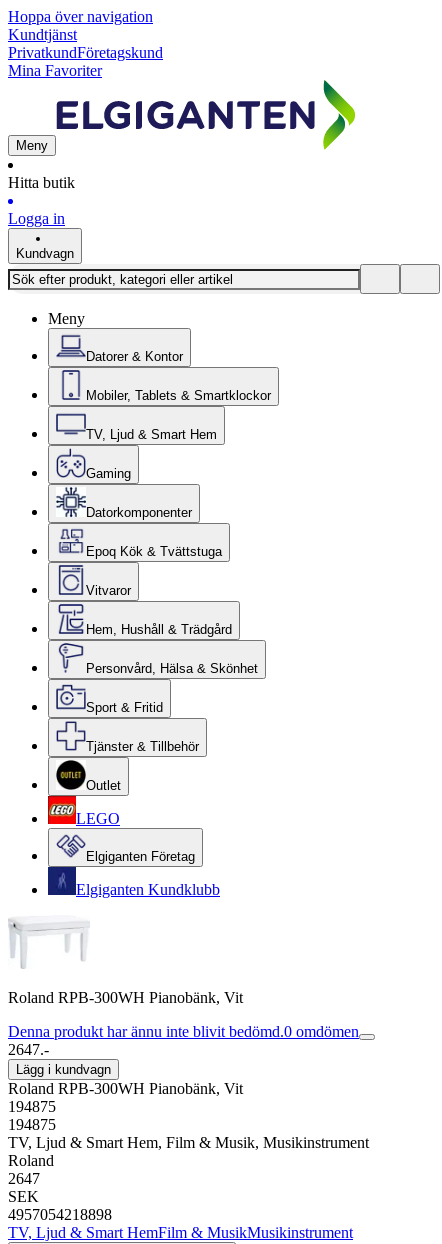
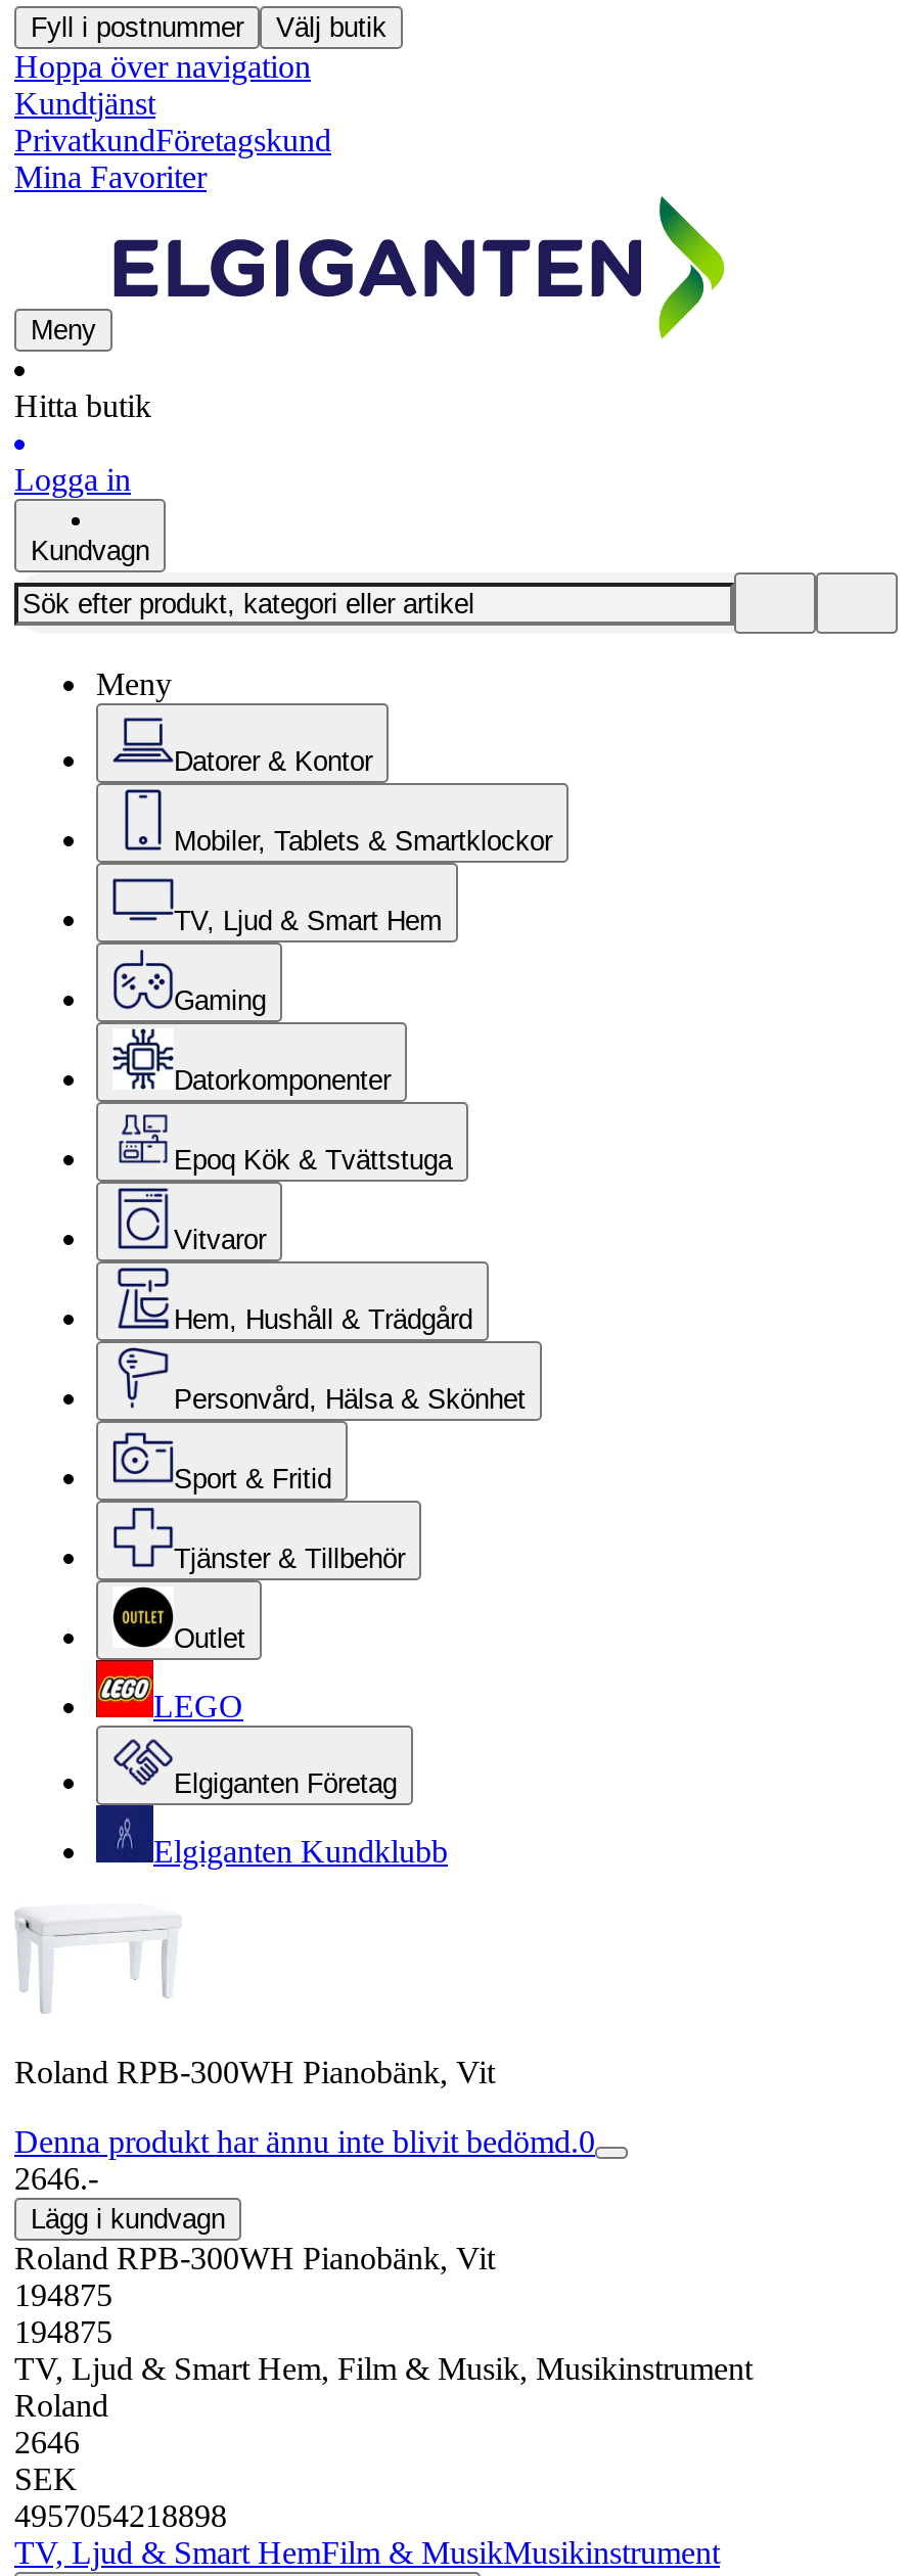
none -> [31,12,386,43] Fyll i postnummer | Välj butik
[8,1023,359,1058] Denna produkt har ännu inte blivit bedömd.0 omdömen | 2647.- -> [14,2124,595,2196] Denna produkt har ännu inte blivit bedömd.0 | 2646.-
[8,1170,40,1187] 2647 -> [14,2425,80,2459] 2646

